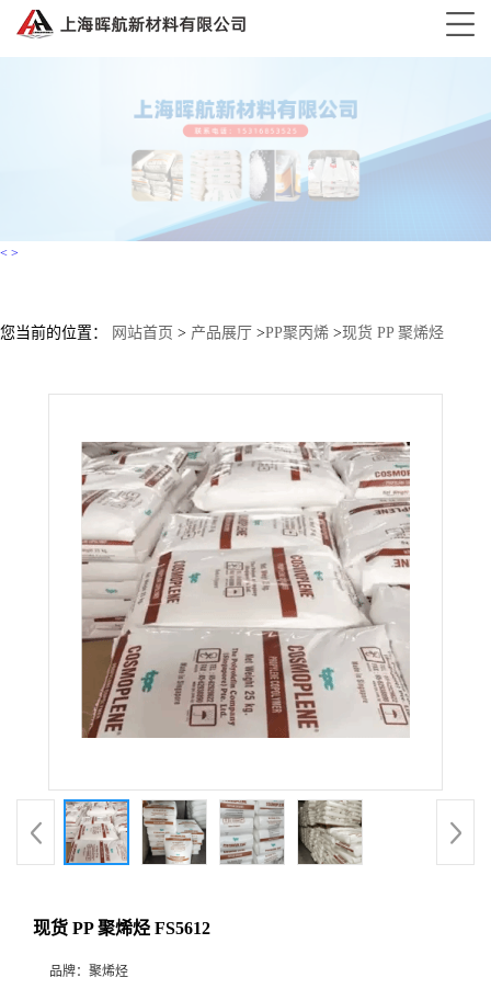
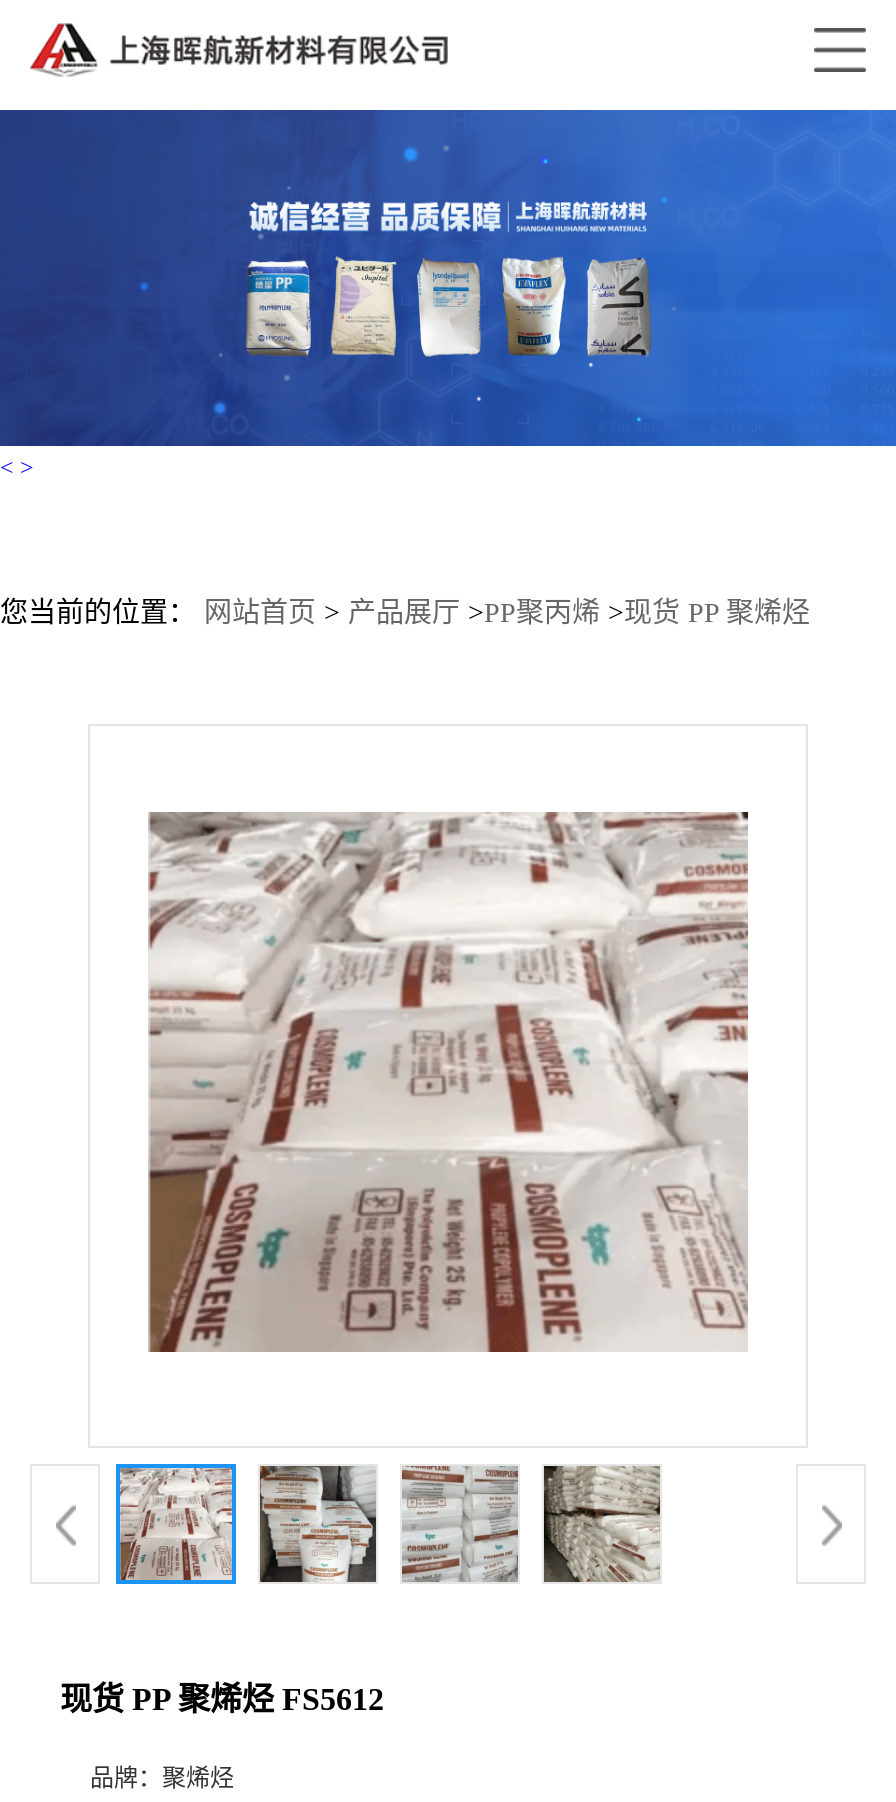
[3,57,488,241] [image] -> [6,108,890,448] [image]

